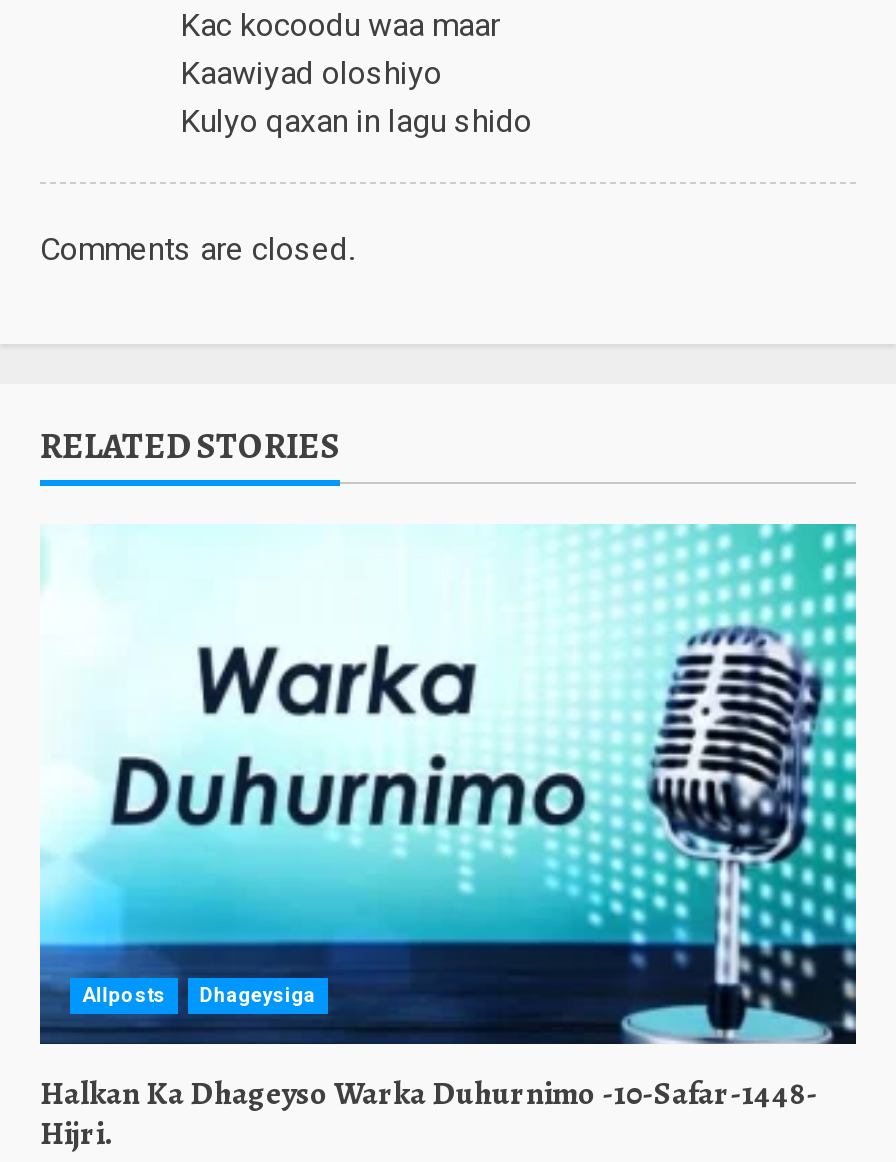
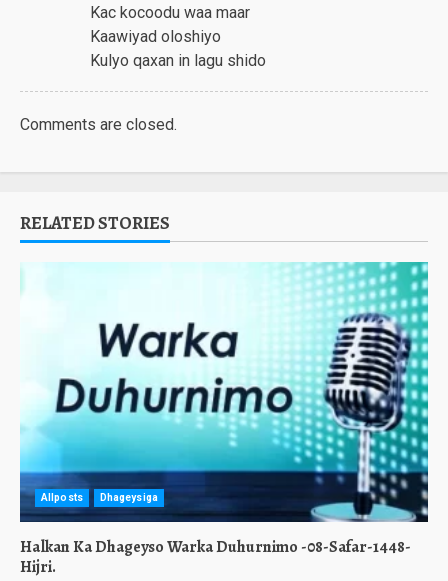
[40,1072,818,1116] Halkan Ka Dhageyso Warka Duhurnimo -10-Safar-1448- -> [20,536,411,558] Halkan Ka Dhageyso Warka Duhurnimo -08-Safar-1448-

